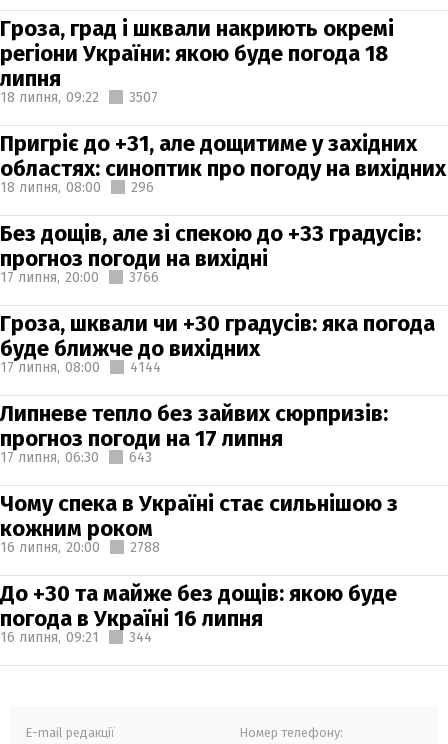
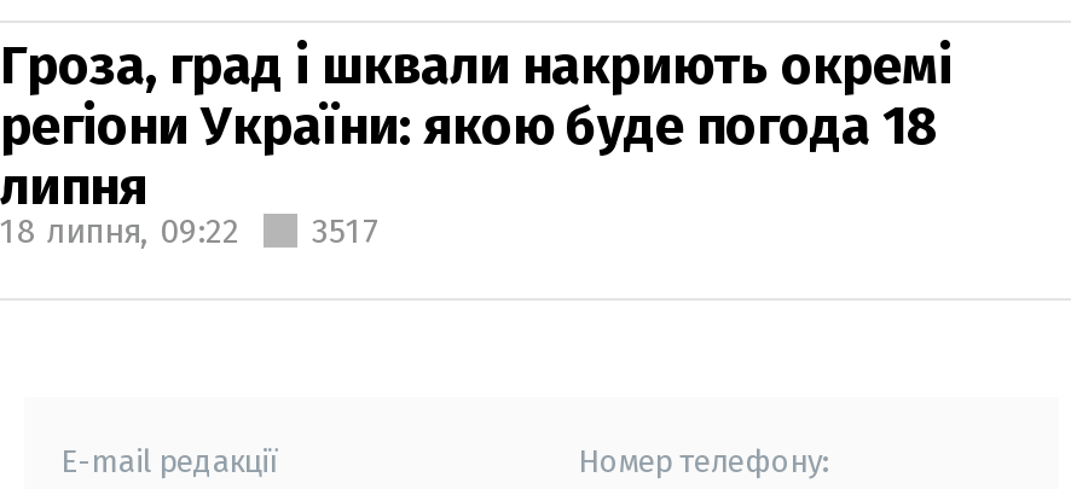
[0,88,446,645] 3507 | Пригріє до +31, але дощитиме у західних | областях: синоптик про погоду на вихідних | 18 липня, 08:00 | 296 | Без дощів, але зі спекою до +33 градусів: | прогноз погоди на вихідні | 17 липня, 20:00 | 3766 | Гроза, шквали чи +30 градусів: яка погода | буде ближче до вихідних | 17 липня, 08:00 | 4144 | Липневе тепло без зайвих сюрпризів: | прогноз погоди на 17 липня | 17 липня, 06:30 | 643 | Чому спека в Україні стає сильнішою з | кожним роком | 16 липня, 20:00 | 2788 | До +30 та майже без дощів: якою буде | погода в Україні 16 липня | 16 липня, 09:21 | 344 -> [312,210,380,251] 3517

